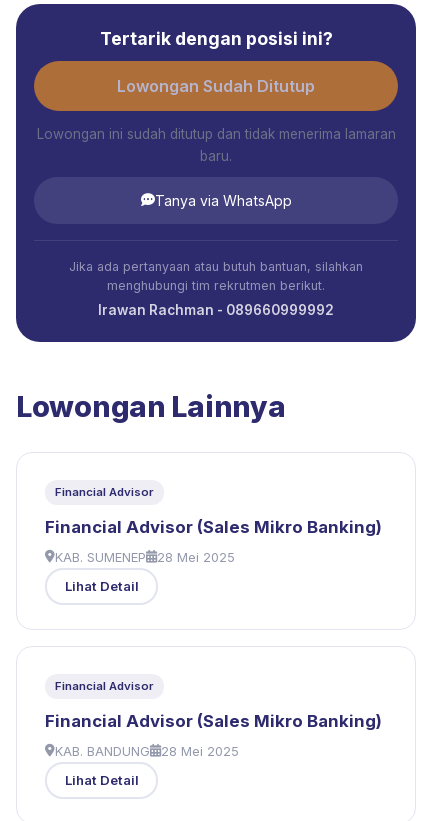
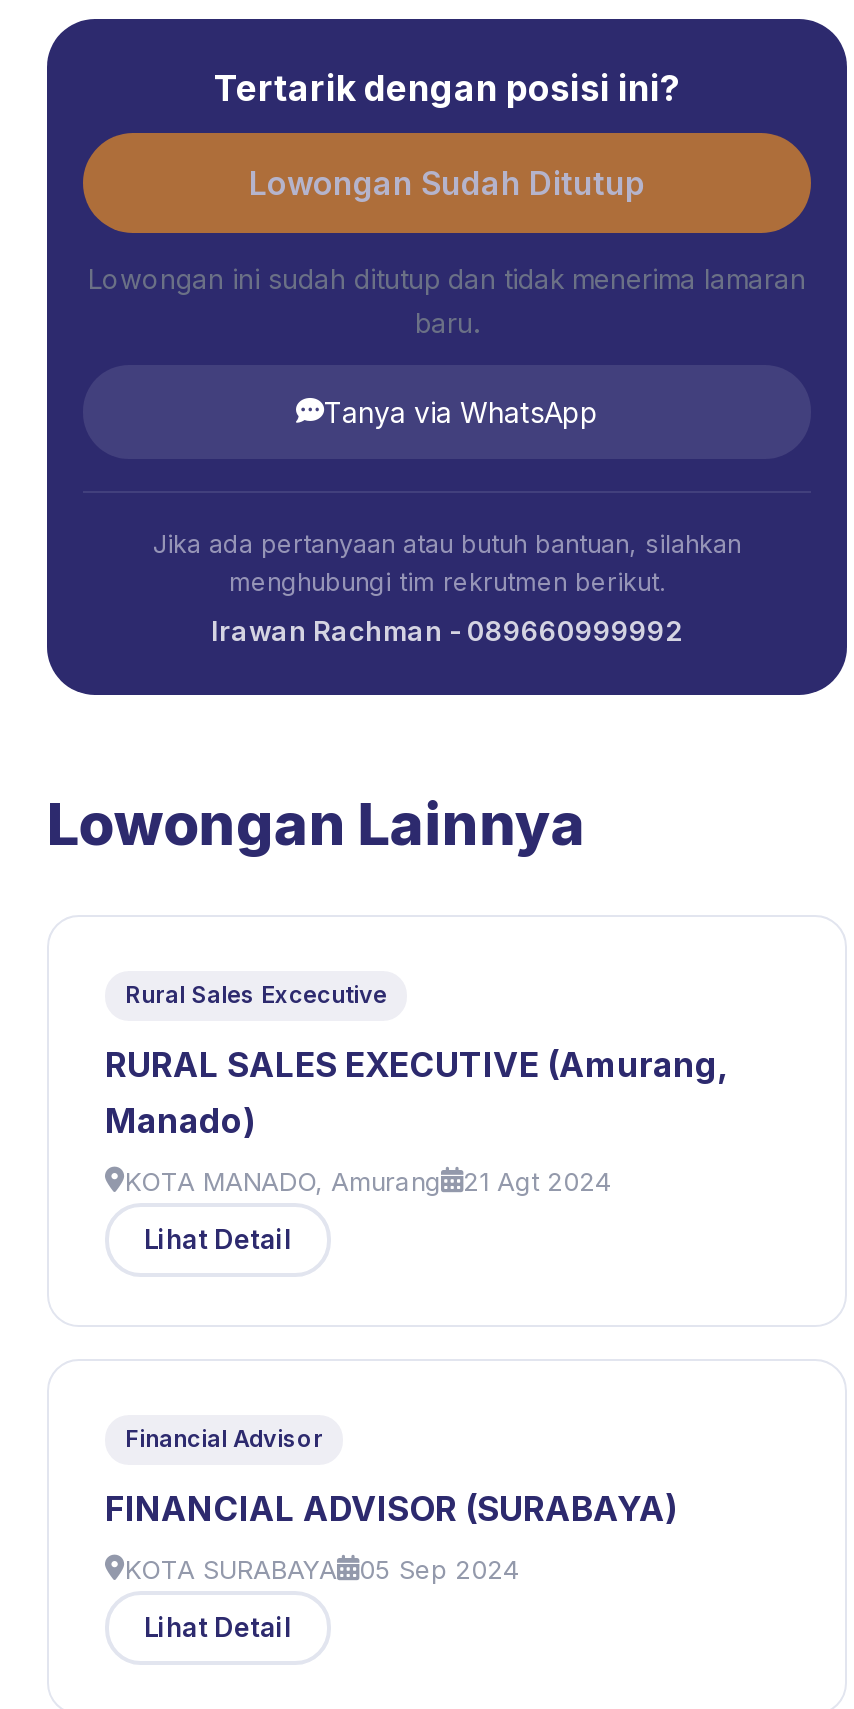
[55,484,154,498] Financial Advisor -> [125,980,387,1008] Rural Sales Excecutive
[45,516,382,536] Financial Advisor (Sales Mikro Banking) -> [105,1044,727,1140] RURAL SALES EXECUTIVE (Amurang, | Manado)
[55,549,235,564] KAB. SUMENEP | 28 Mei 2025 -> [125,1166,611,1196] KOTA MANADO, Amurang | 21 Agt 2024
[45,710,382,730] Financial Advisor (Sales Mikro Banking) -> [105,1488,677,1528] FINANCIAL ADVISOR (SURABAYA)
[55,743,239,758] KAB. BANDUNG | 28 Mei 2025 -> [125,1554,519,1584] KOTA SURABAYA | 05 Sep 2024

